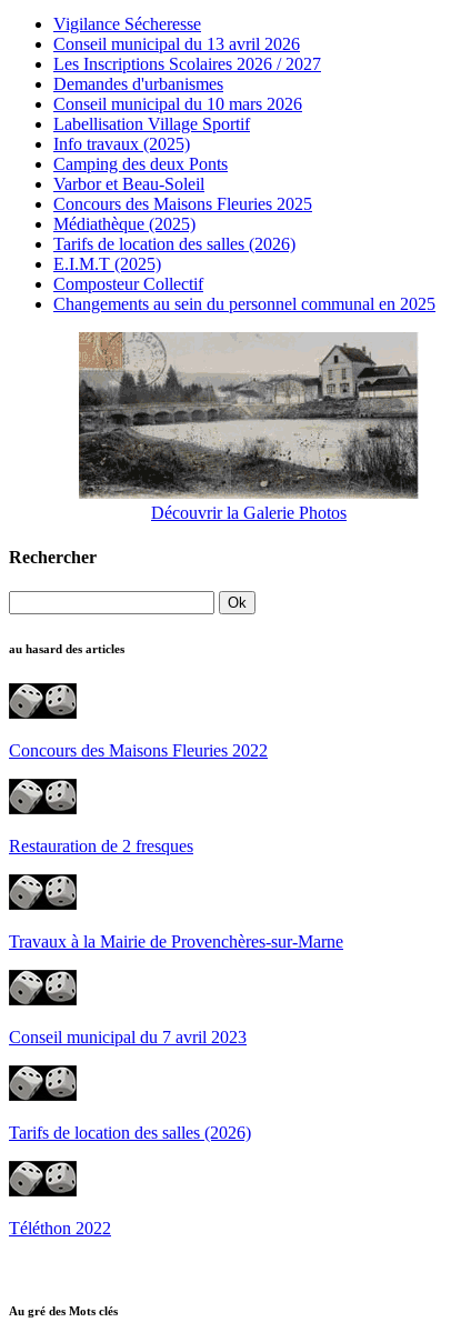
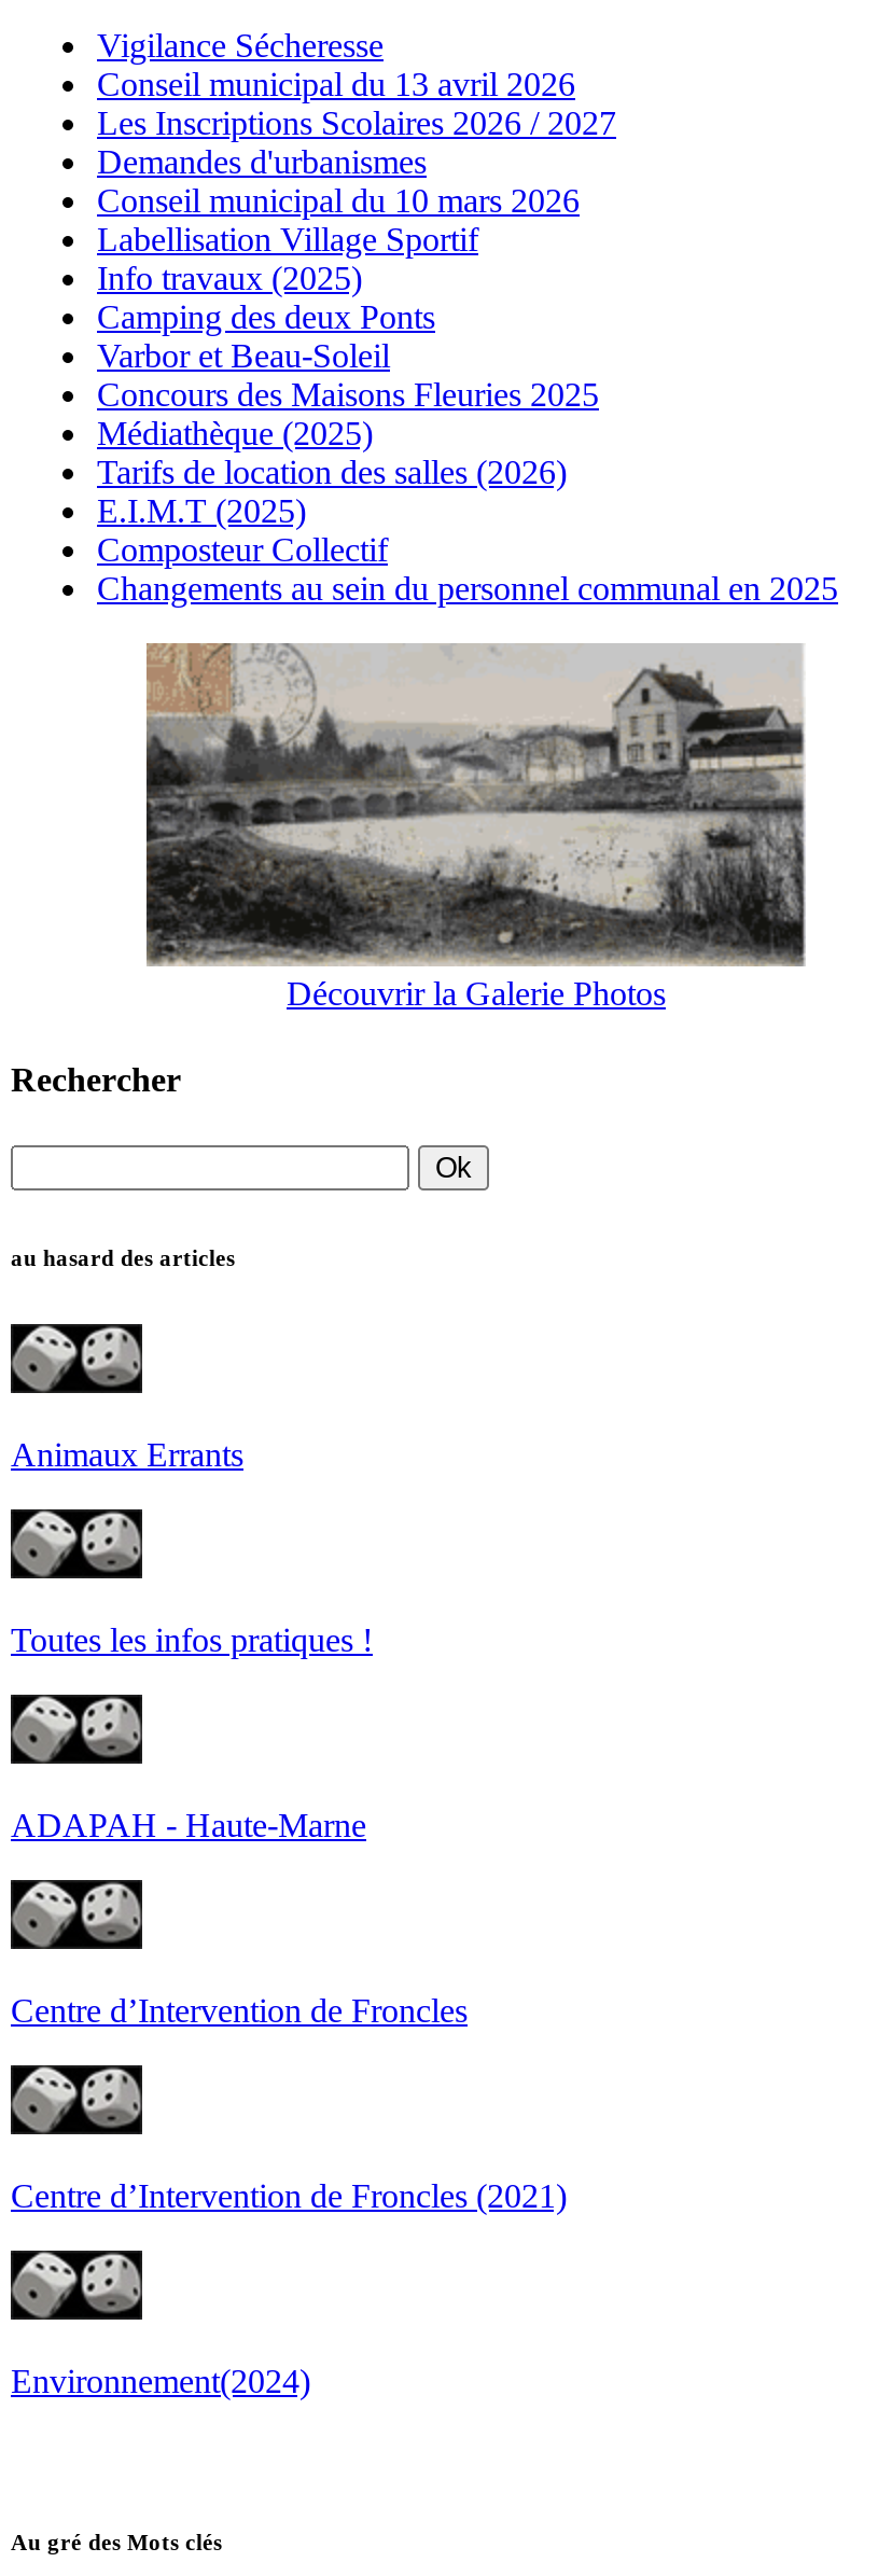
[9,741,268,760] Concours des Maisons Fleuries 2022 -> [11,1436,243,1472] Animaux Errants
[9,836,193,855] Restauration de 2 fresques -> [11,1621,373,1658] Toutes les infos pratiques !
[9,932,343,951] Travaux à la Mairie de Provenchères-sur-Marne -> [11,1806,366,1843] ADAPAH - Haute-Marne
[9,1027,247,1046] Conseil municipal du 7 avril 2023 -> [11,1992,468,2028] Centre d’Intervention de Froncles
[9,1123,251,1142] Tarifs de location des salles (2026) -> [11,2177,567,2214] Centre d’Intervention de Froncles (2021)
[9,1218,111,1237] Téléthon 2022 -> [11,2362,310,2399] Environnement(2024)

